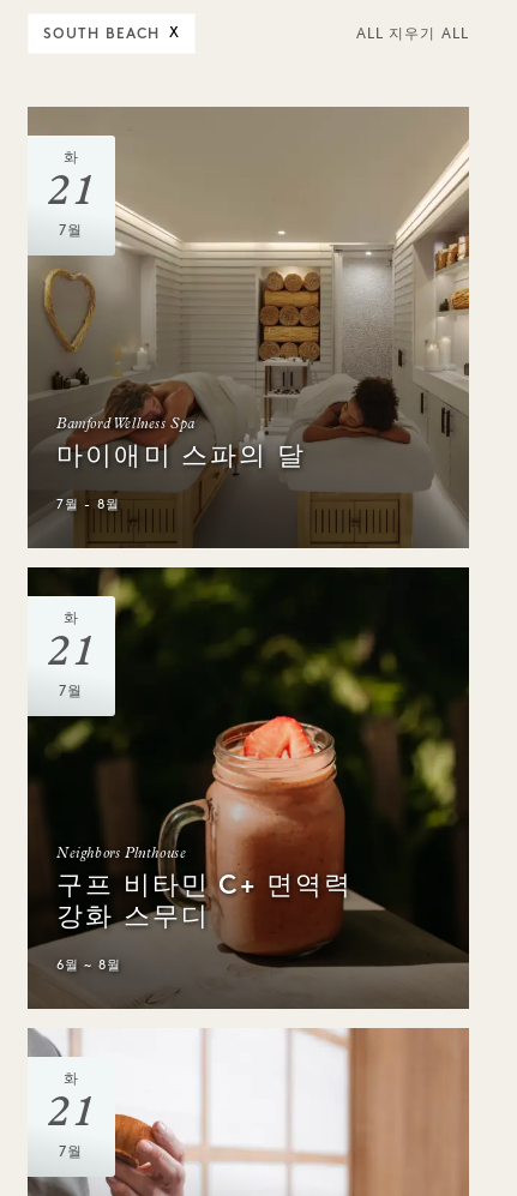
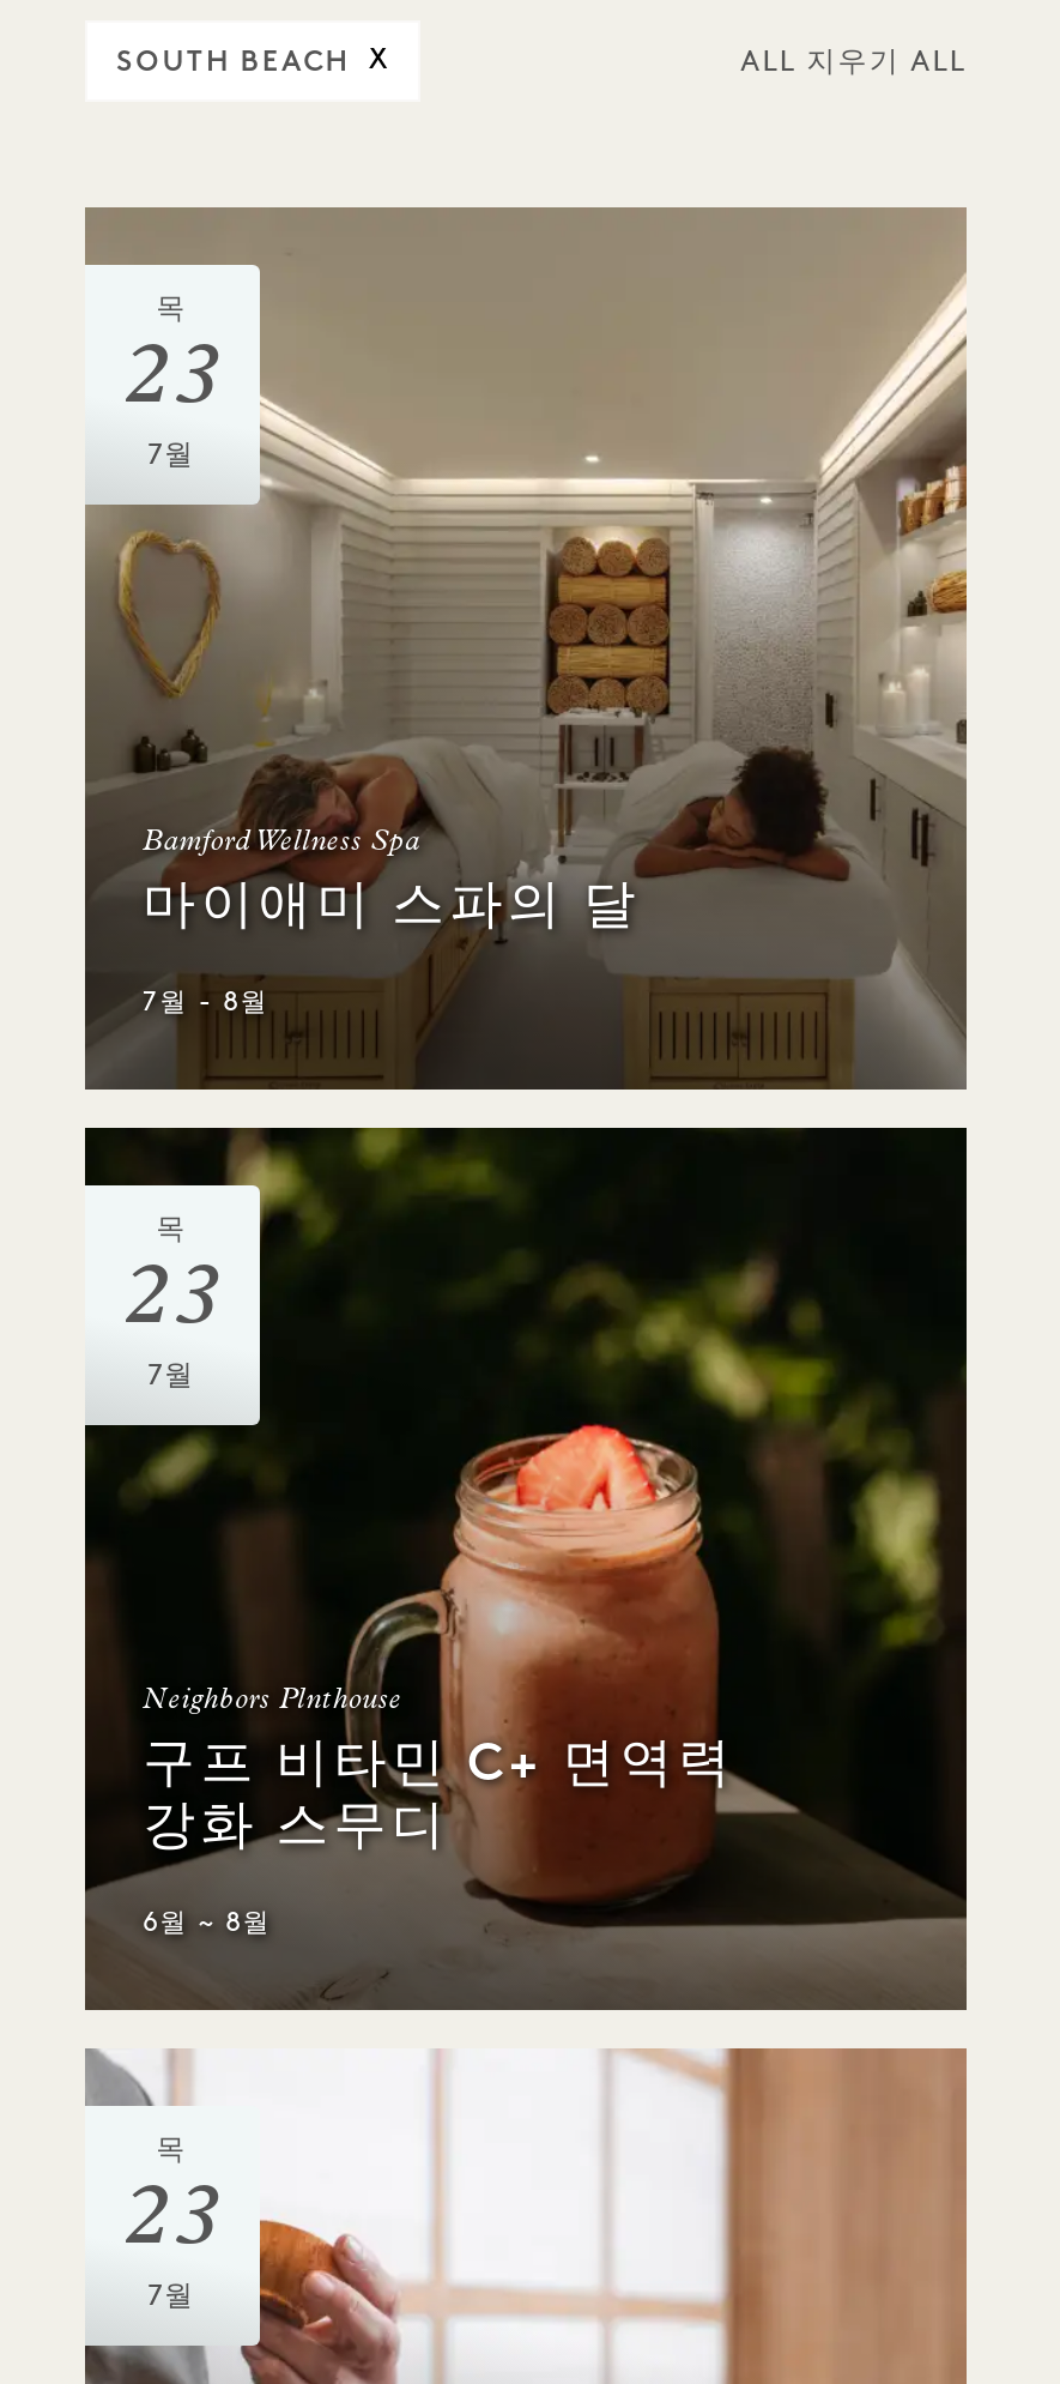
[46,151,96,217] 화 | 21 -> [121,296,222,428] 목 | 23
[46,612,96,678] 화 | 21 -> [121,1217,222,1348] 목 | 23
[46,1072,96,1138] 화 | 21 -> [121,2137,222,2269] 목 | 23

